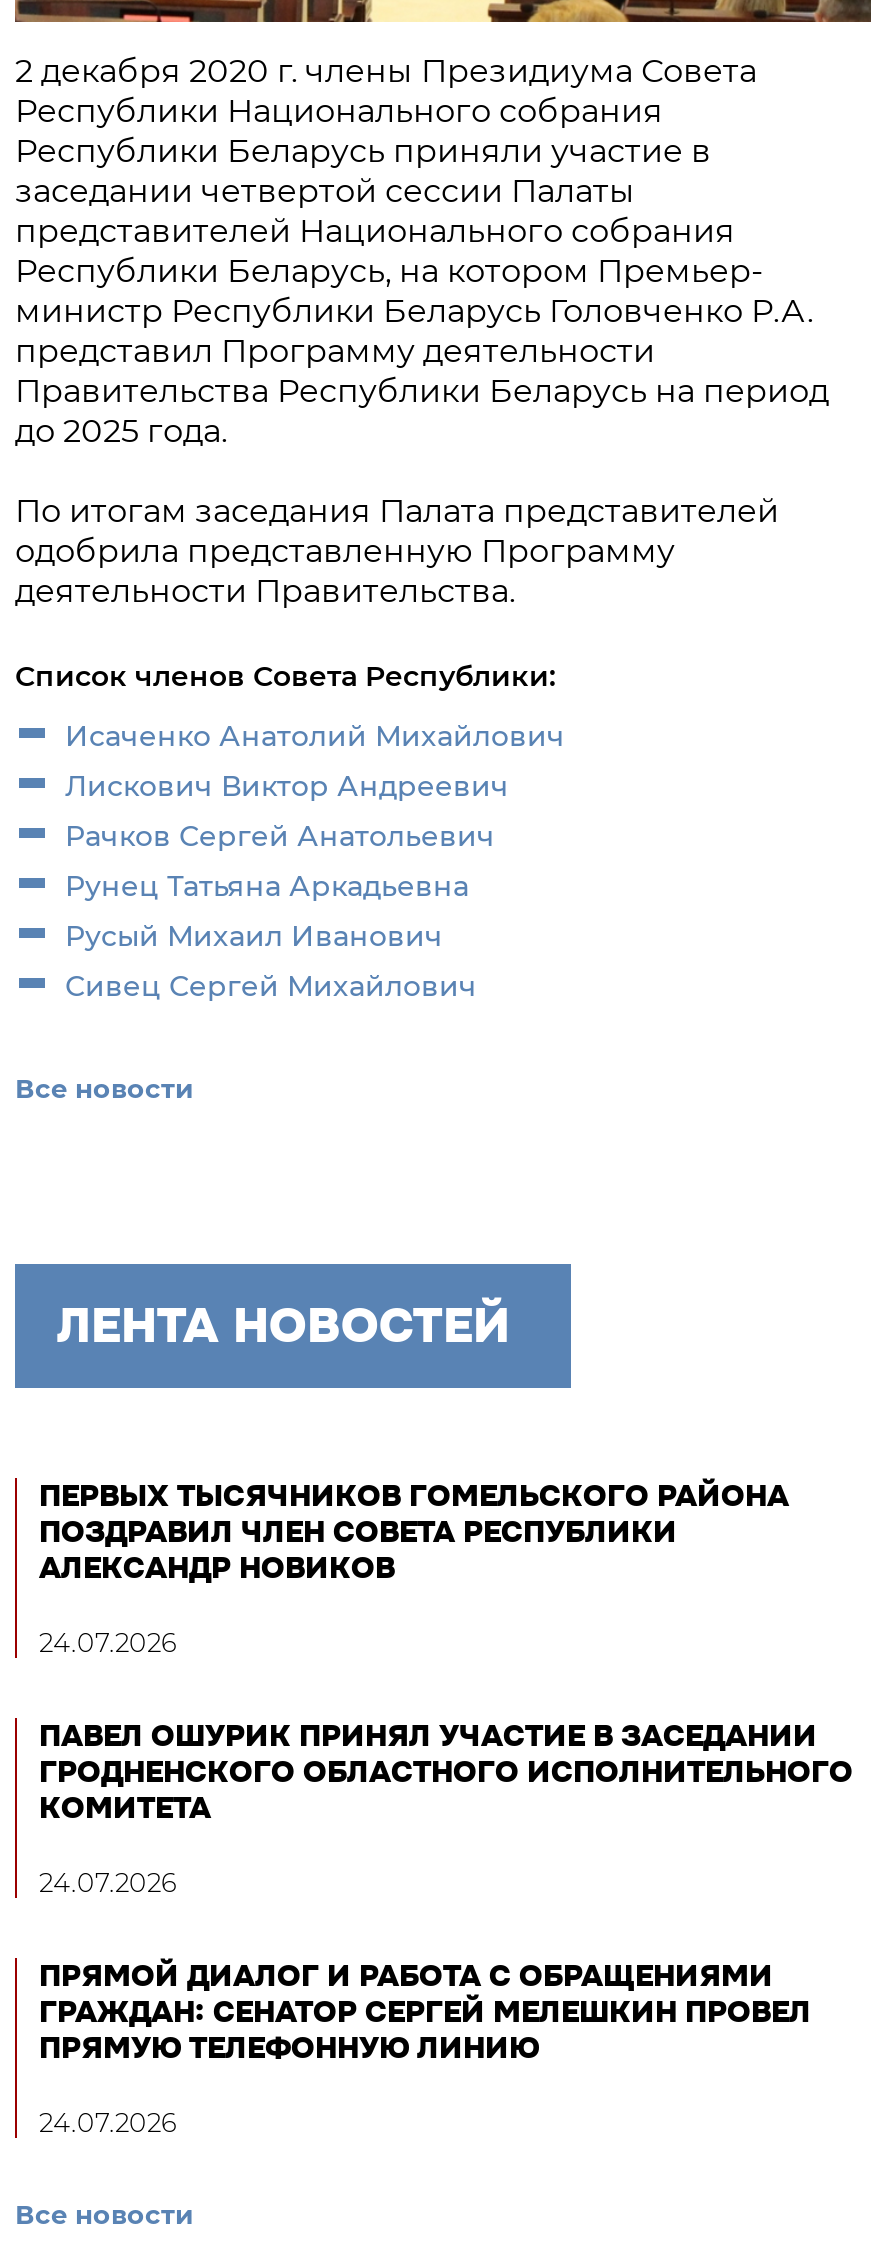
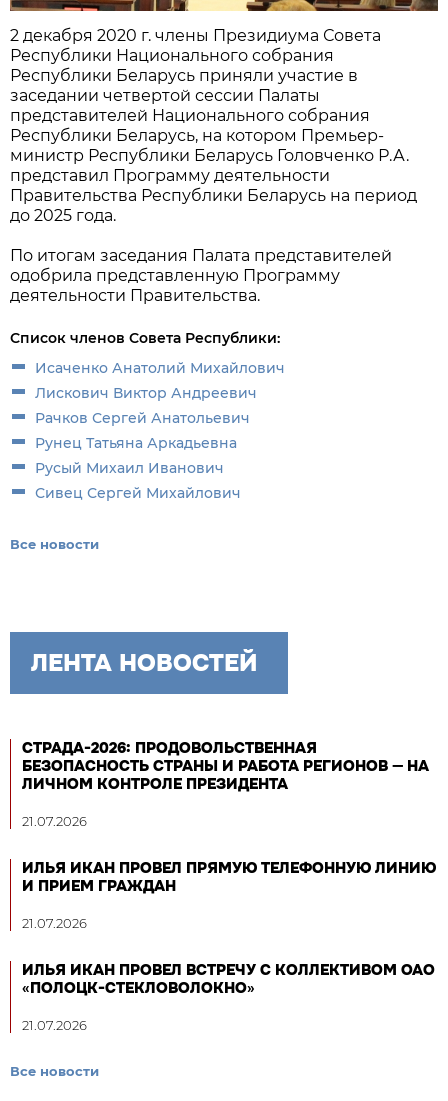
[39,1475,789,1587] ПЕРВЫХ ТЫСЯЧНИКОВ ГОМЕЛЬСКОГО РАЙОНА | ПОЗДРАВИЛ ЧЛЕН СОВЕТА РЕСПУБЛИКИ | АЛЕКСАНДР НОВИКОВ -> [22,738,429,794] СТРАДА-2026: ПРОДОВОЛЬСТВЕННАЯ | БЕЗОПАСНОСТЬ СТРАНЫ И РАБОТА РЕГИОНОВ — НА | ЛИЧНОМ КОНТРОЛЕ ПРЕЗИДЕНТА
[39,1625,177,1657] 24.07.2026 -> [22,813,87,829] 21.07.2026
[39,1715,853,1827] ПАВЕЛ ОШУРИК ПРИНЯЛ УЧАСТИЕ В ЗАСЕДАНИИ | ГРОДНЕНСКОГО ОБЛАСТНОГО ИСПОЛНИТЕЛЬНОГО | КОМИТЕТА -> [22,858,436,896] ИЛЬЯ ИКАН ПРОВЕЛ ПРЯМУЮ ТЕЛЕФОННУЮ ЛИНИЮ | И ПРИЕМ ГРАЖДАН
[39,1865,177,1897] 24.07.2026 -> [22,915,87,931] 21.07.2026
[39,1955,811,2067] ПРЯМОЙ ДИАЛОГ И РАБОТА С ОБРАЩЕНИЯМИ | ГРАЖДАН: СЕНАТОР СЕРГЕЙ МЕЛЕШКИН ПРОВЕЛ | ПРЯМУЮ ТЕЛЕФОННУЮ ЛИНИЮ -> [22,960,435,998] ИЛЬЯ ИКАН ПРОВЕЛ ВСТРЕЧУ С КОЛЛЕКТИВОМ ОАО | «ПОЛОЦК-СТЕКЛОВОЛОКНО»
[39,2105,177,2137] 24.07.2026 -> [22,1017,87,1033] 21.07.2026

